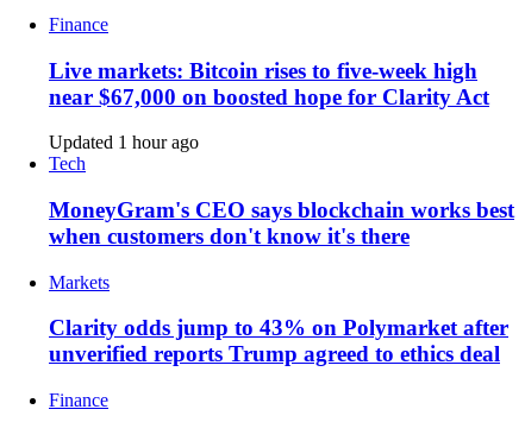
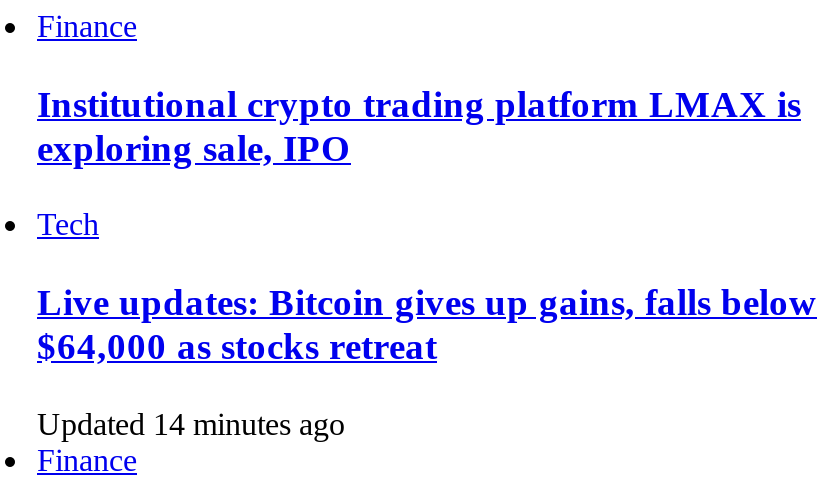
[49,58,489,153] Live markets: Bitcoin rises to five-week high | near $67,000 on boosted hope for Clarity Act | Updated 1 hour ago -> [37,82,801,168] Institutional crypto trading platform LMAX is | exploring sale, IPO
[49,197,514,367] MoneyGram's CEO says blockchain works best | when customers don't know it's there | Markets | Clarity odds jump to 43% on Polymarket after | unverified reports Trump agreed to ethics deal -> [37,281,817,440] Live updates: Bitcoin gives up gains, falls below | $64,000 as stocks retreat | Updated 14 minutes ago

